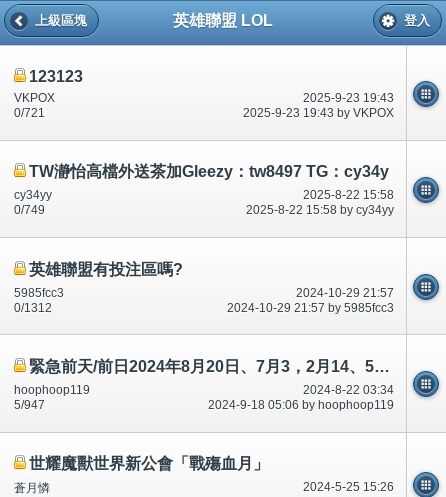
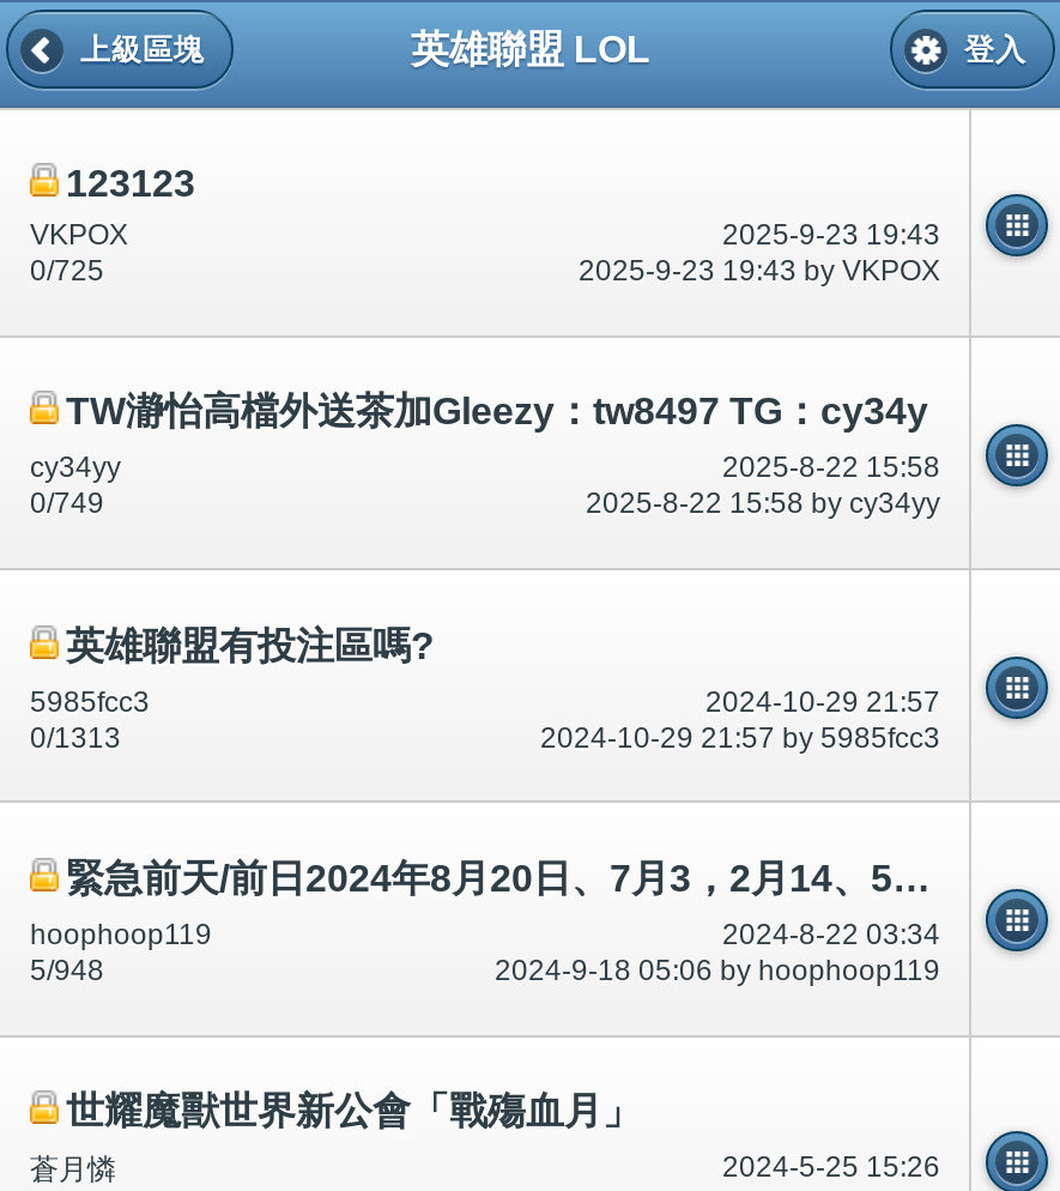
[14,106,45,120] 0/721 -> [30,254,104,288] 0/725
[14,301,52,315] 0/1312 -> [30,721,121,754] 0/1313
[14,398,45,412] 5/947 -> [30,954,104,988] 5/948

